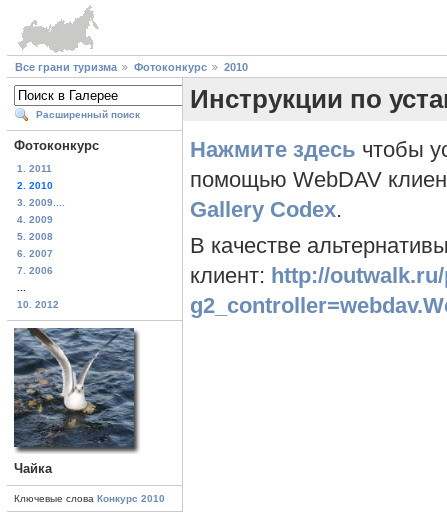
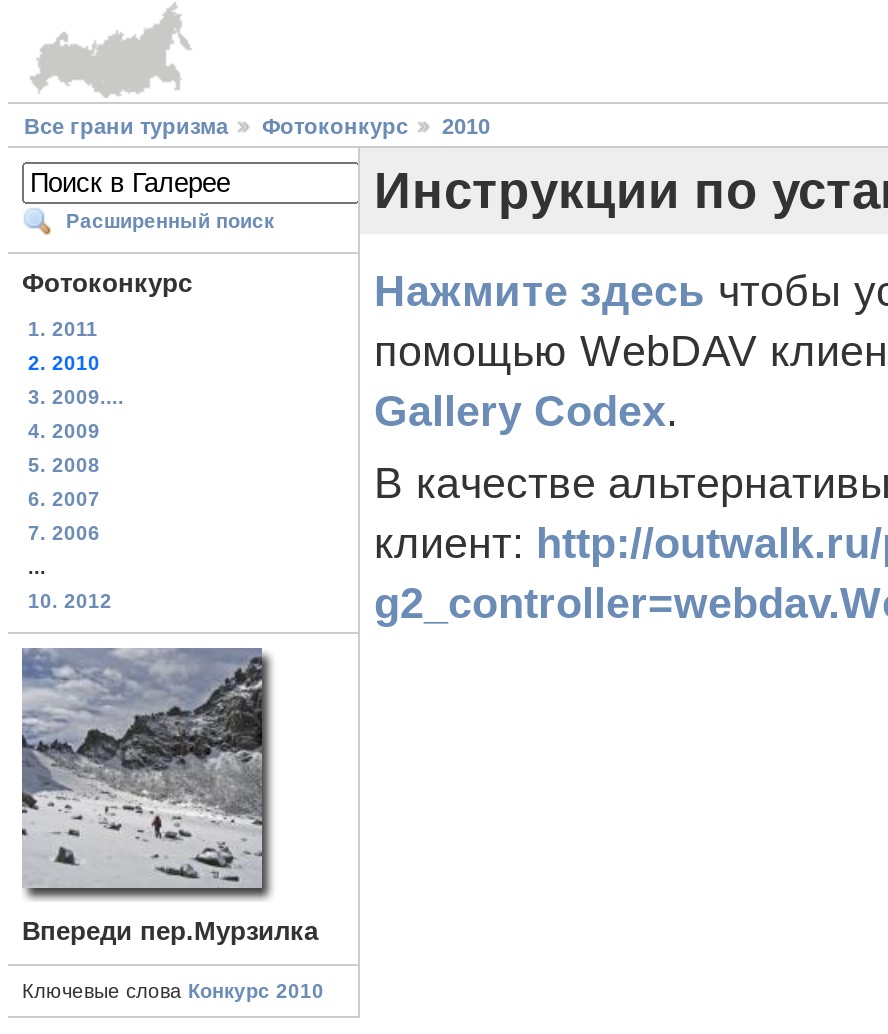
[13,328,135,476] [image] | Чайка -> [20,646,318,946] [image] | Впереди пер.Мурзилка

